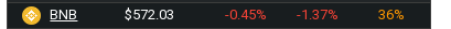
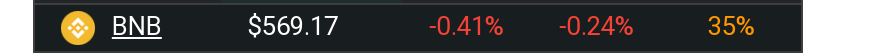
[125,7,175,23] $572.03 -> [248,12,338,42] $569.17
[225,7,267,23] -0.45% -> [429,12,505,42] -0.41%
[297,7,338,23] -1.37% -> [559,12,635,42] -0.24%
[379,7,405,23] 36% -> [708,12,756,42] 35%

